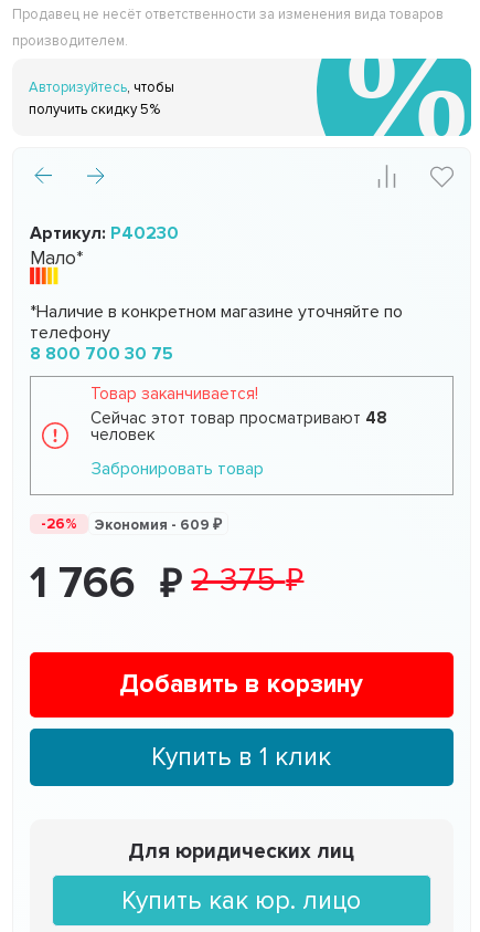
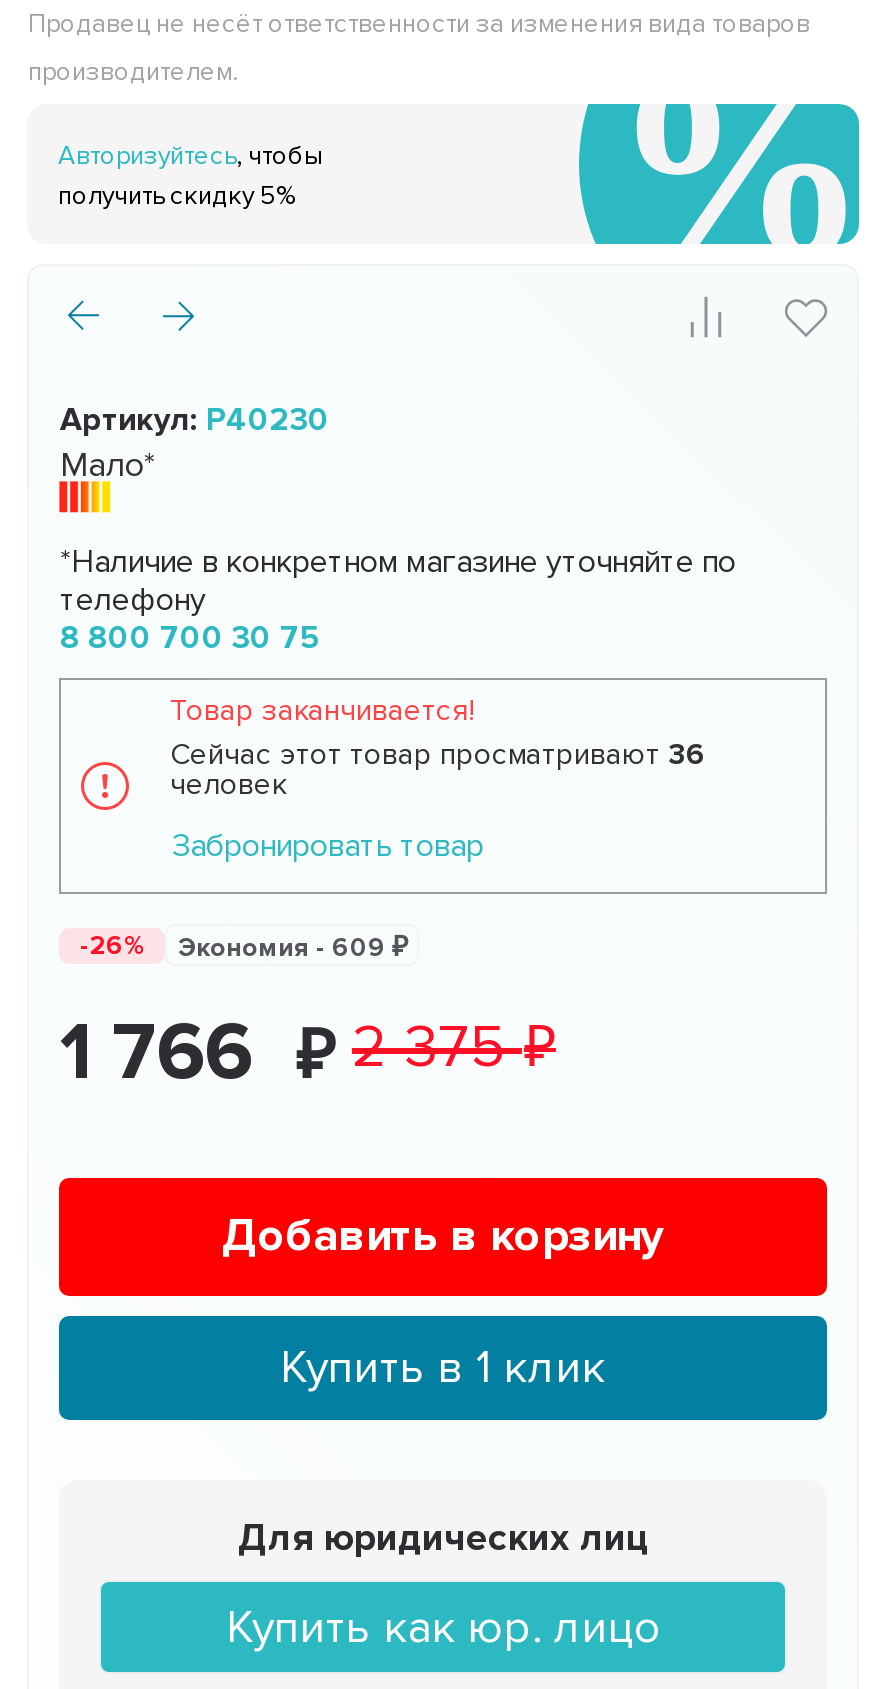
[91,408,388,428] Сейчас этот товар просматривают 48 -> [170,737,706,773] Сейчас этот товар просматривают 36

